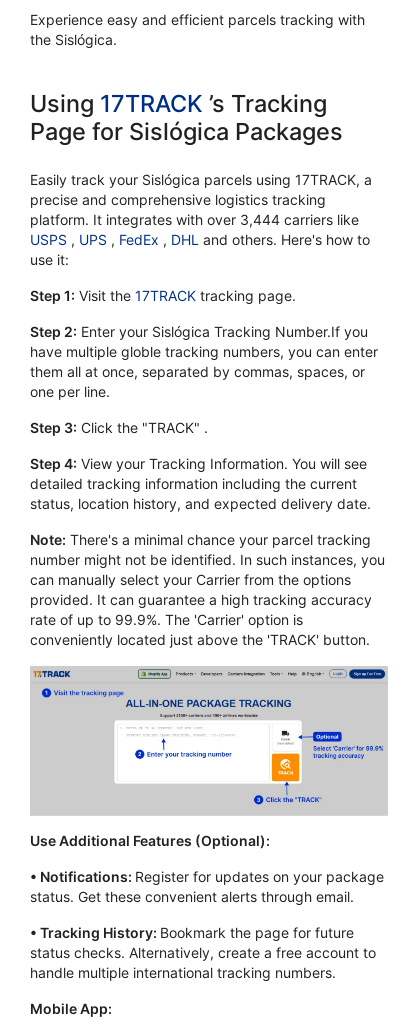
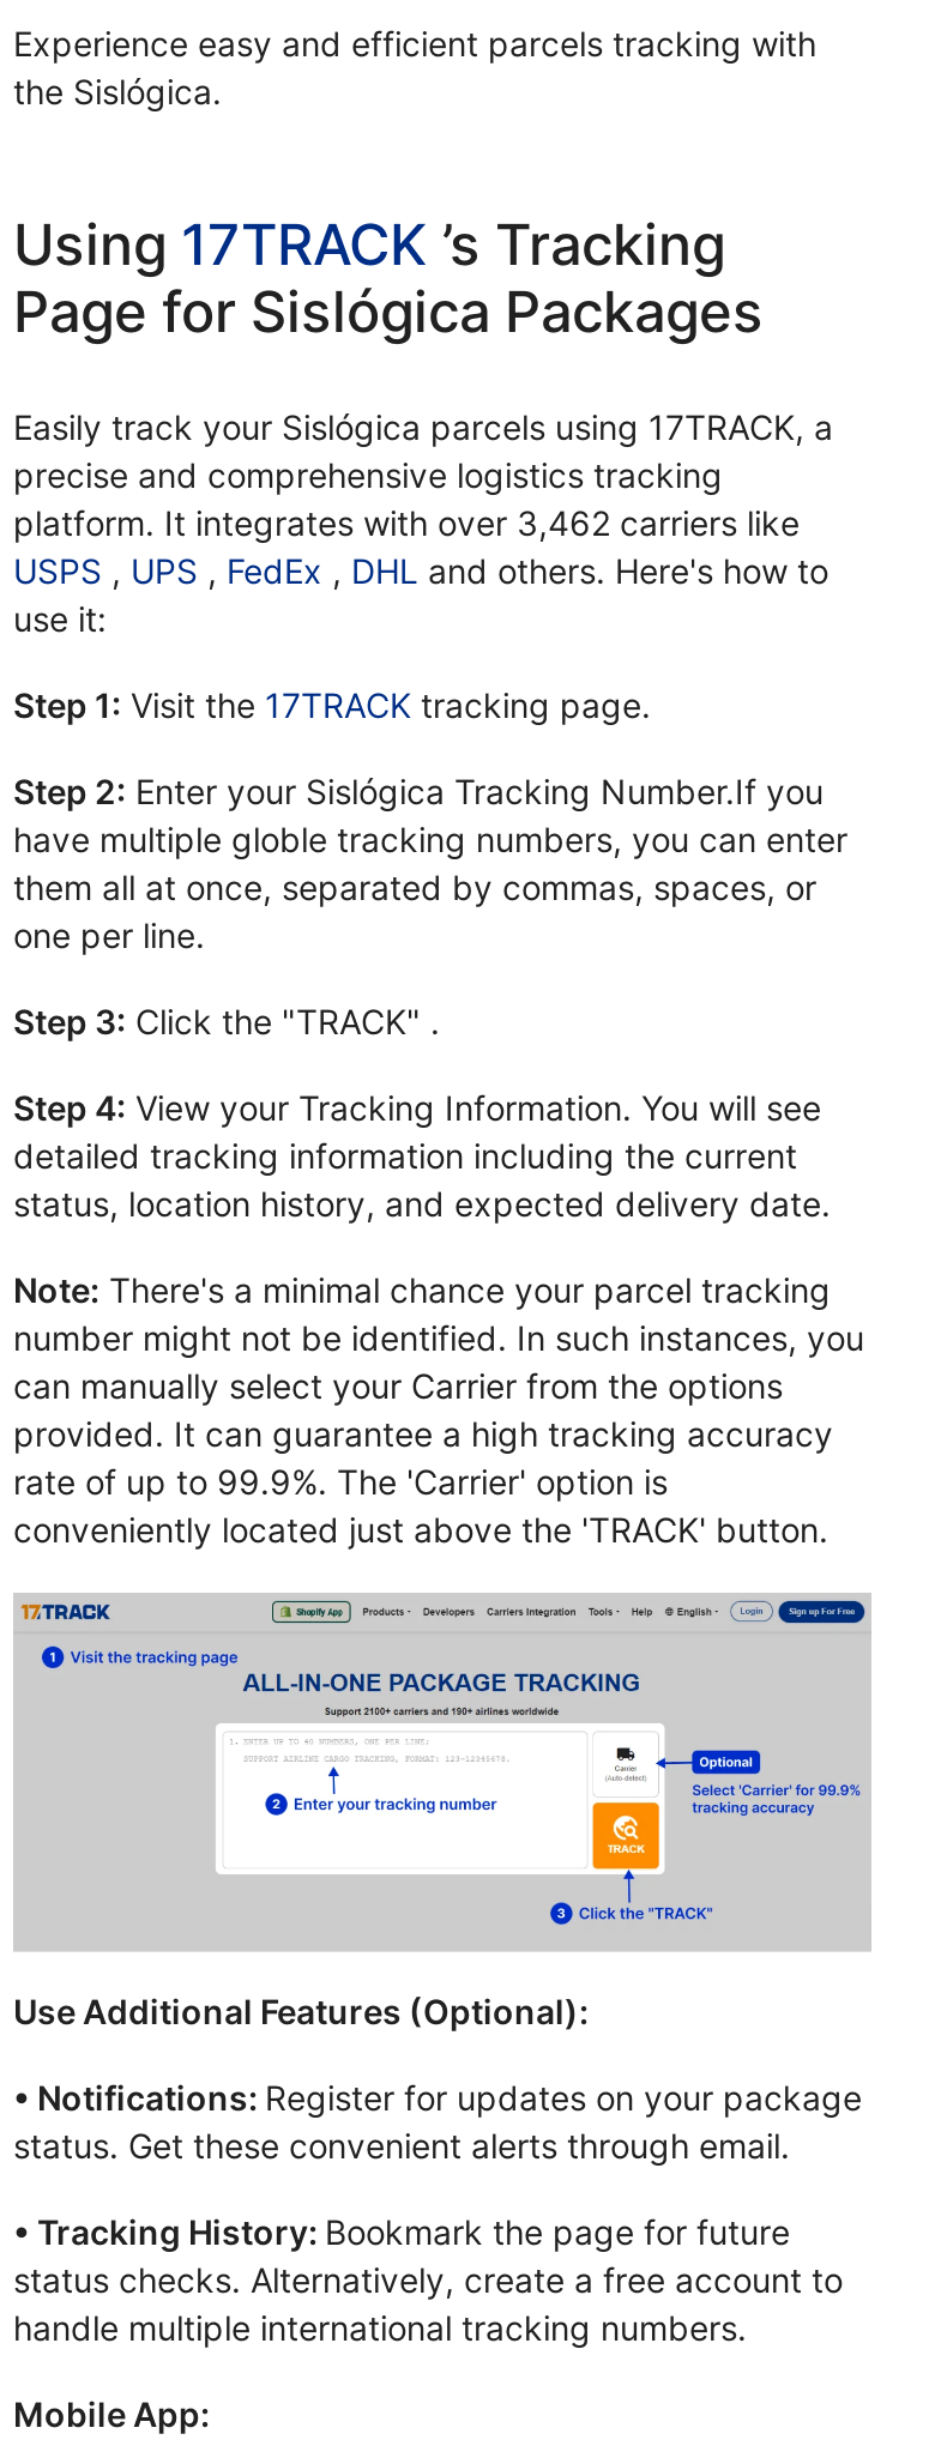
[30,211,359,228] platform. It integrates with over 3,444 carriers like -> [13,502,800,543] platform. It integrates with over 3,462 carriers like

